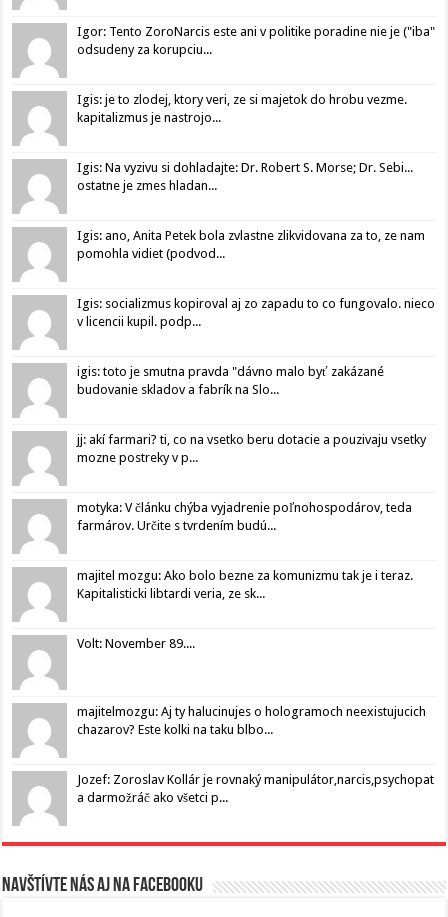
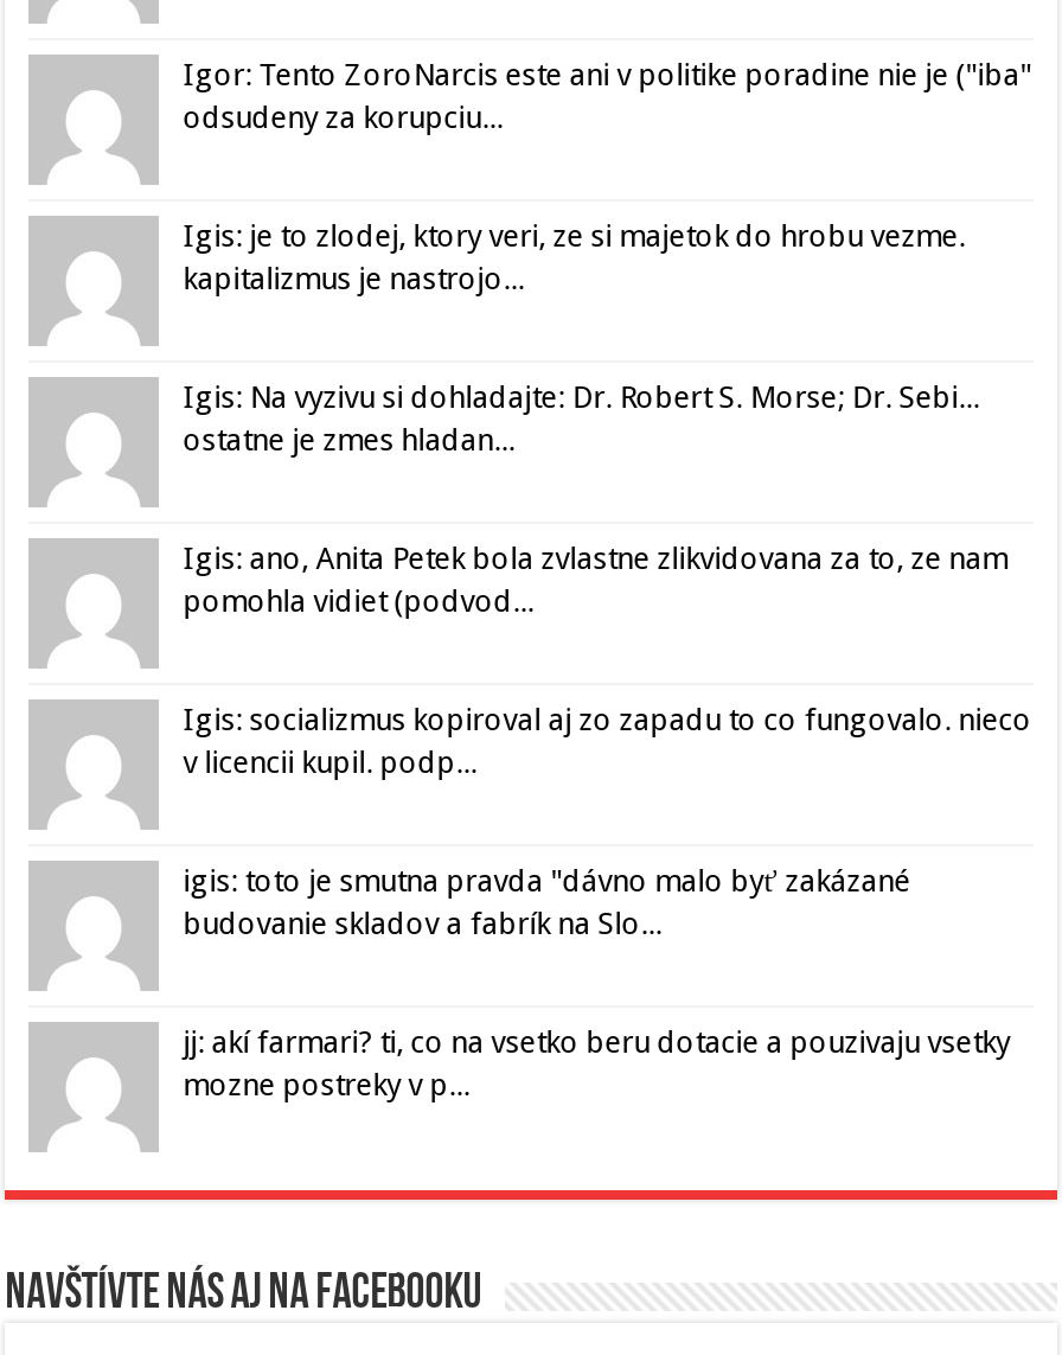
[77,500,413,651] motyka: V článku chýba vyjadrenie poľnohospodárov, teda | farmárov. Určite s tvrdením budú... | majitel mozgu: Ako bolo bezne za komunizmu tak je i teraz. | Kapitalisticki libtardi veria, ze sk... | Volt: November 89.... -> none
[77,704,434,805] majitelmozgu: Aj ty halucinujes o hologramoch neexistujucich | chazarov? Este kolki na taku blbo... | Jozef: Zoroslav Kollár je rovnaký manipulátor,narcis,psychopat | a darmožráč ako všetci p... -> none

